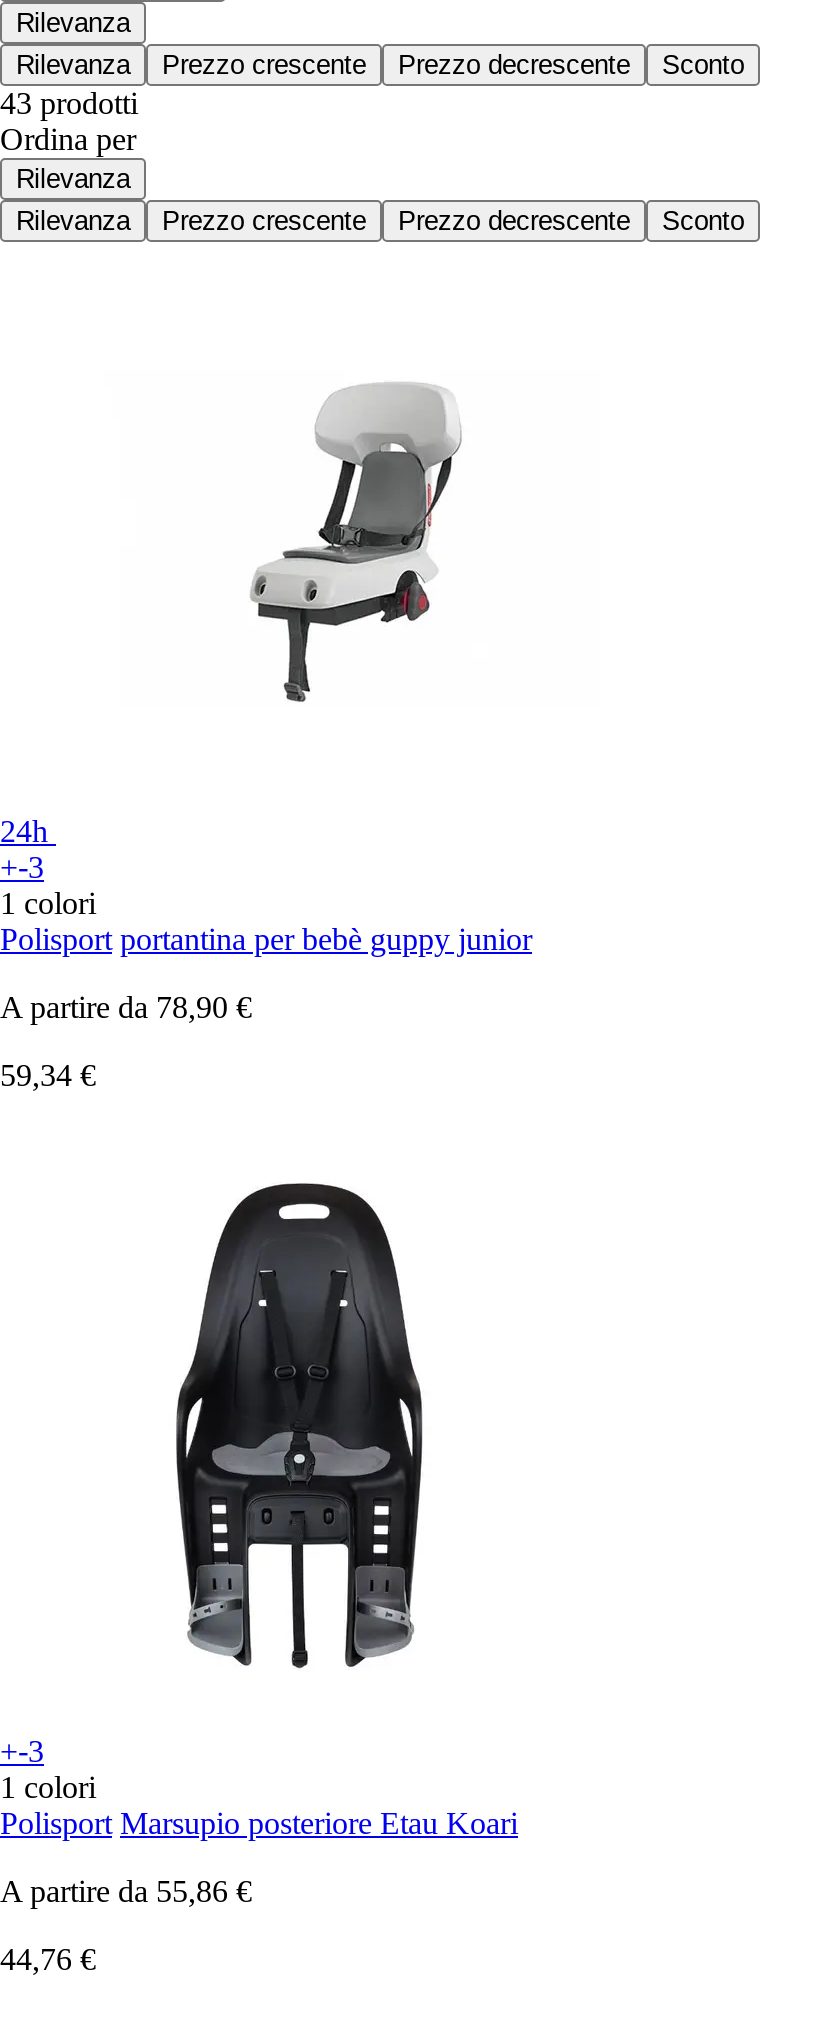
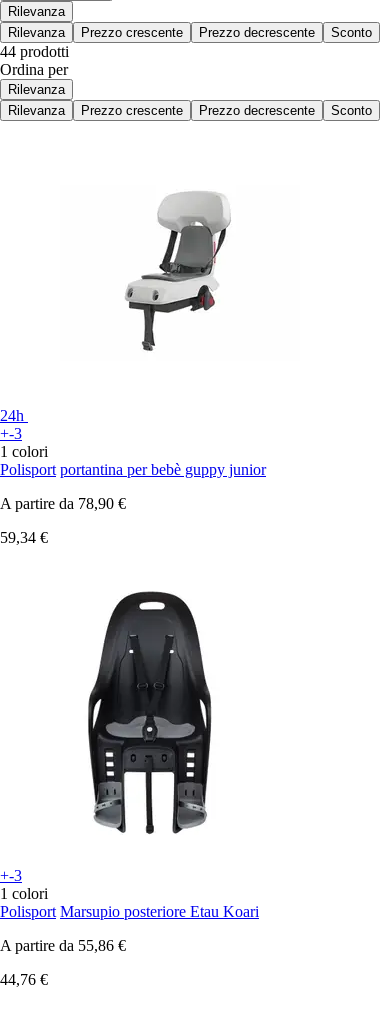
[0,86,138,120] 43 prodotti -> [0,43,69,60] 44 prodotti

